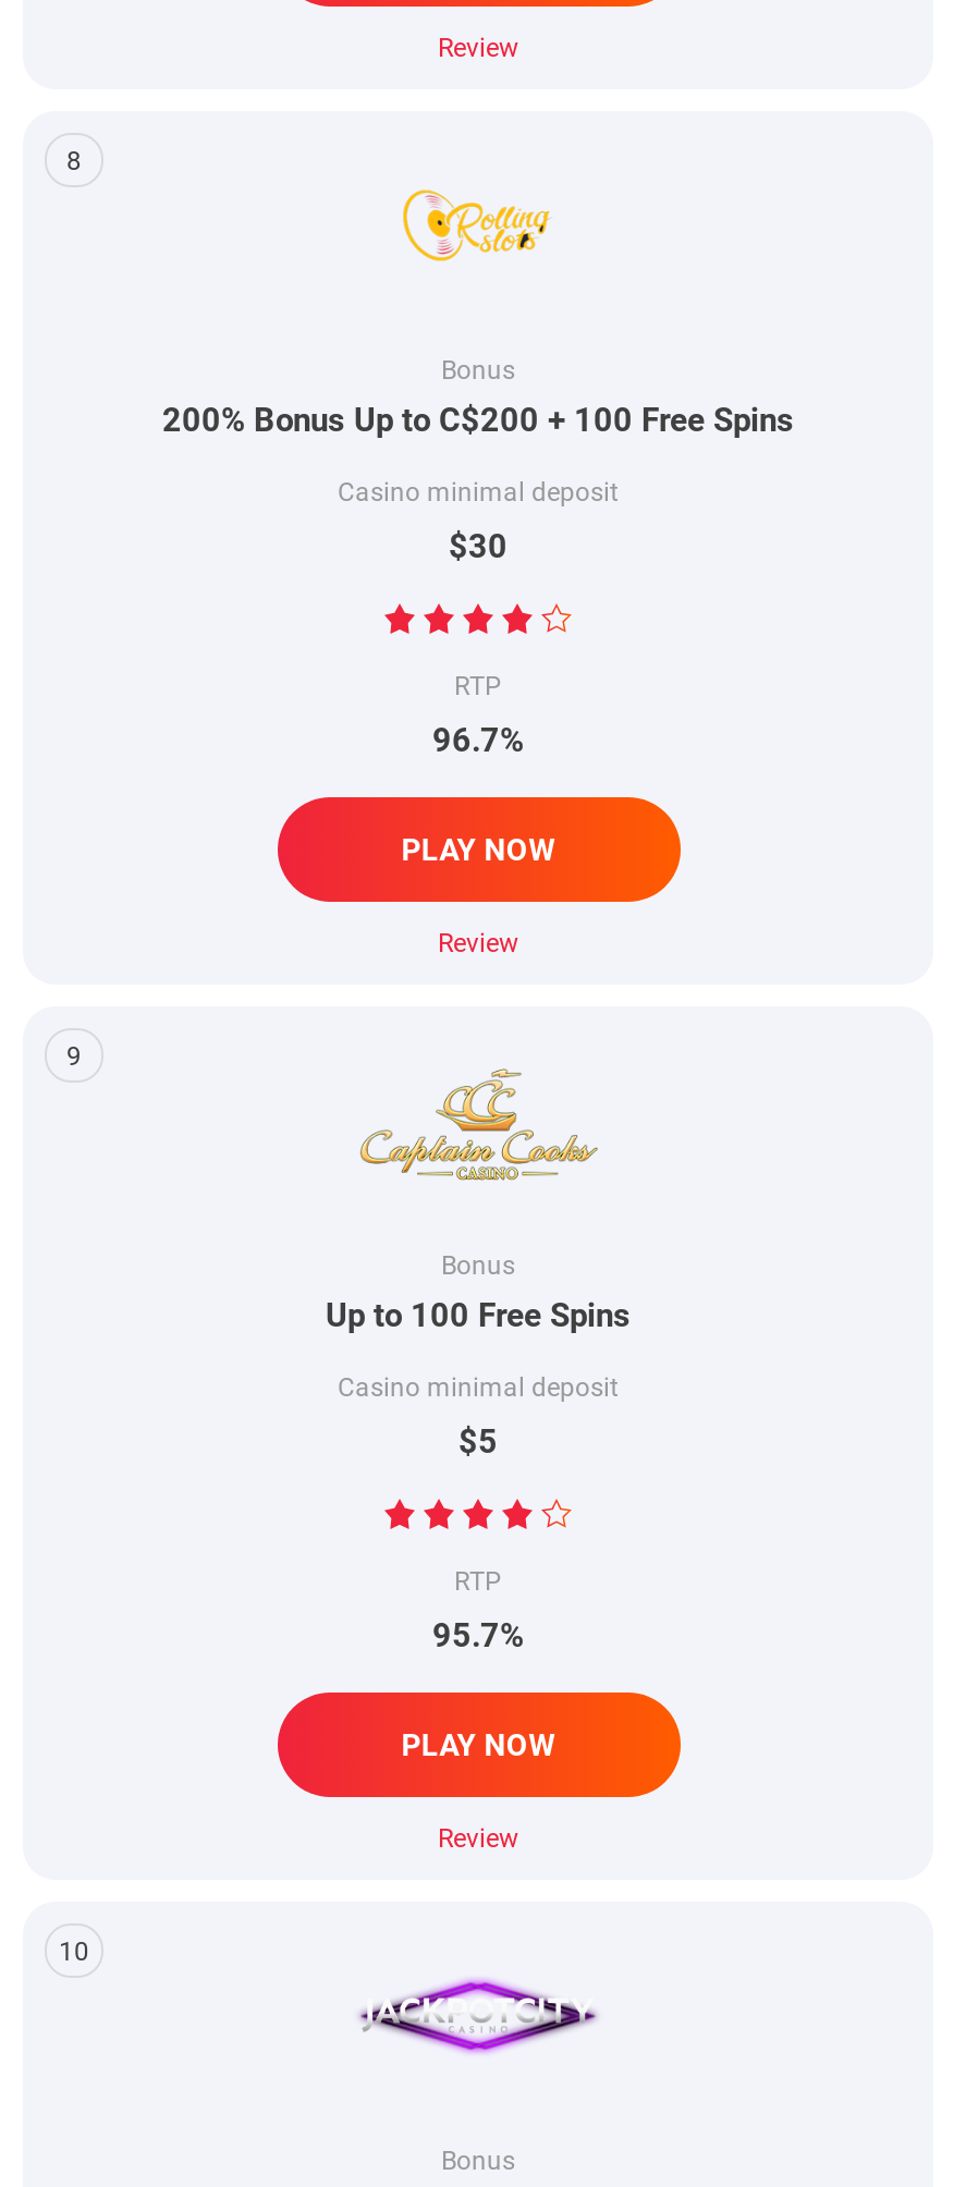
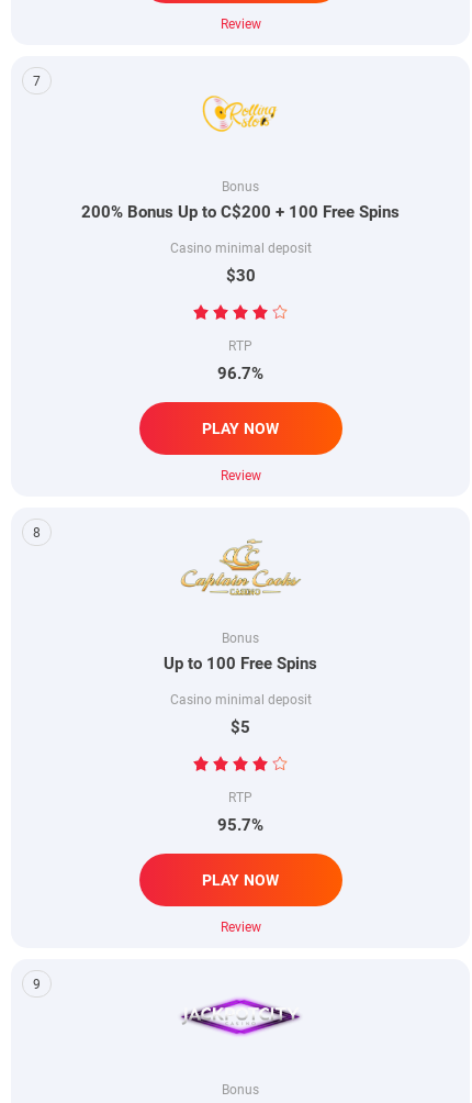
[66,145,82,175] 8 -> [33,73,41,88] 7
[66,1040,82,1071] 9 -> [33,525,41,540] 8
[59,1935,89,1966] 10 -> [33,976,41,991] 9

